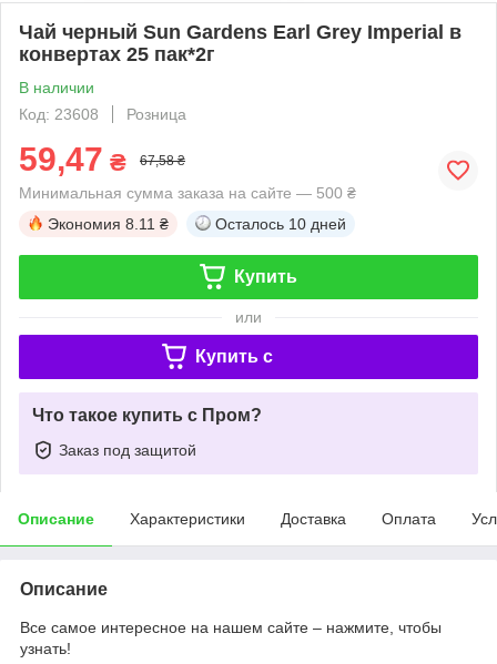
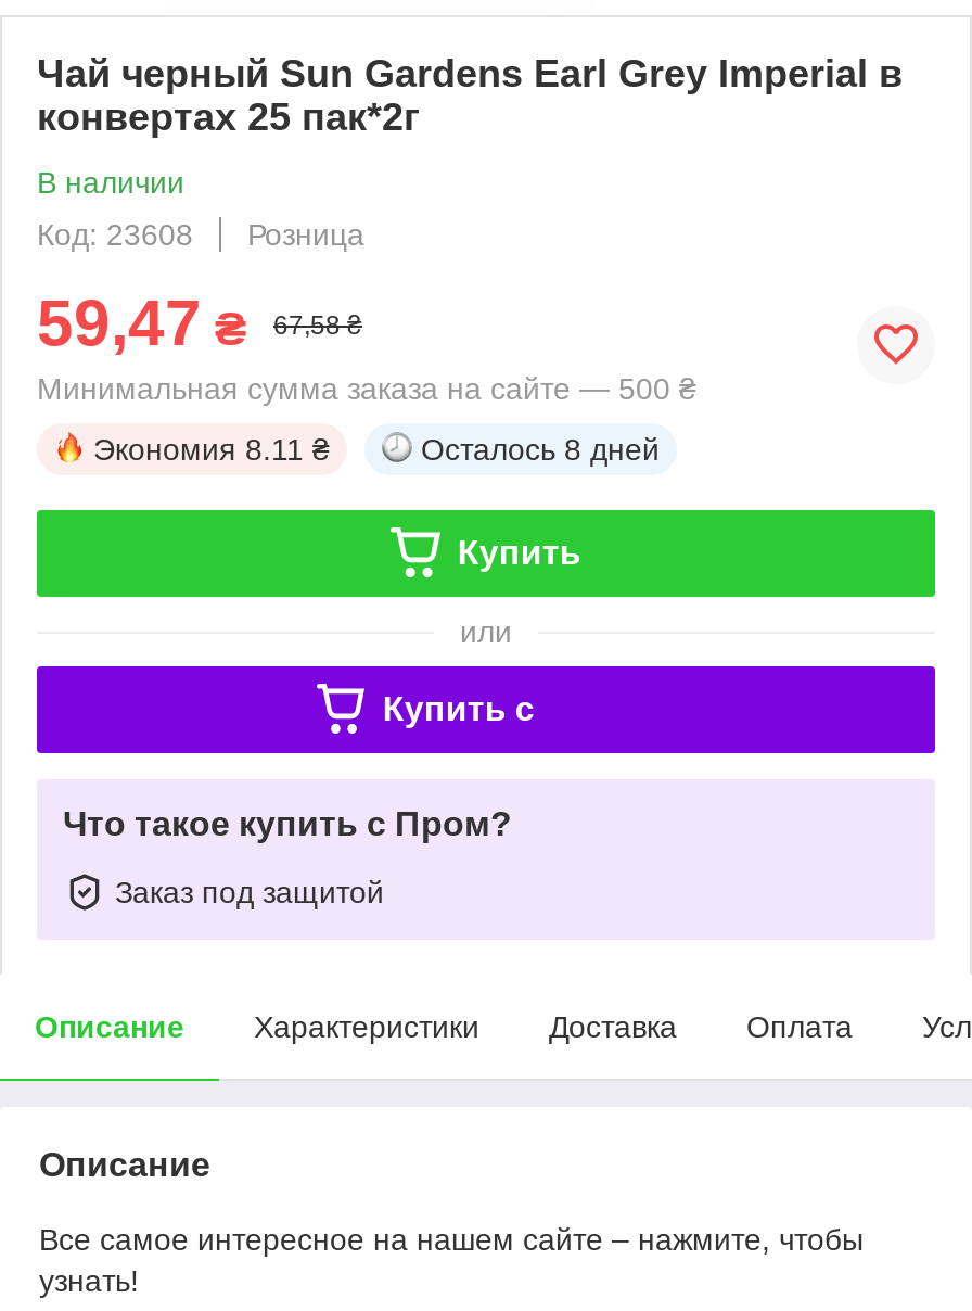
[215,215,346,233] Осталось 10 дней -> [421,432,660,466] Осталось 8 дней

